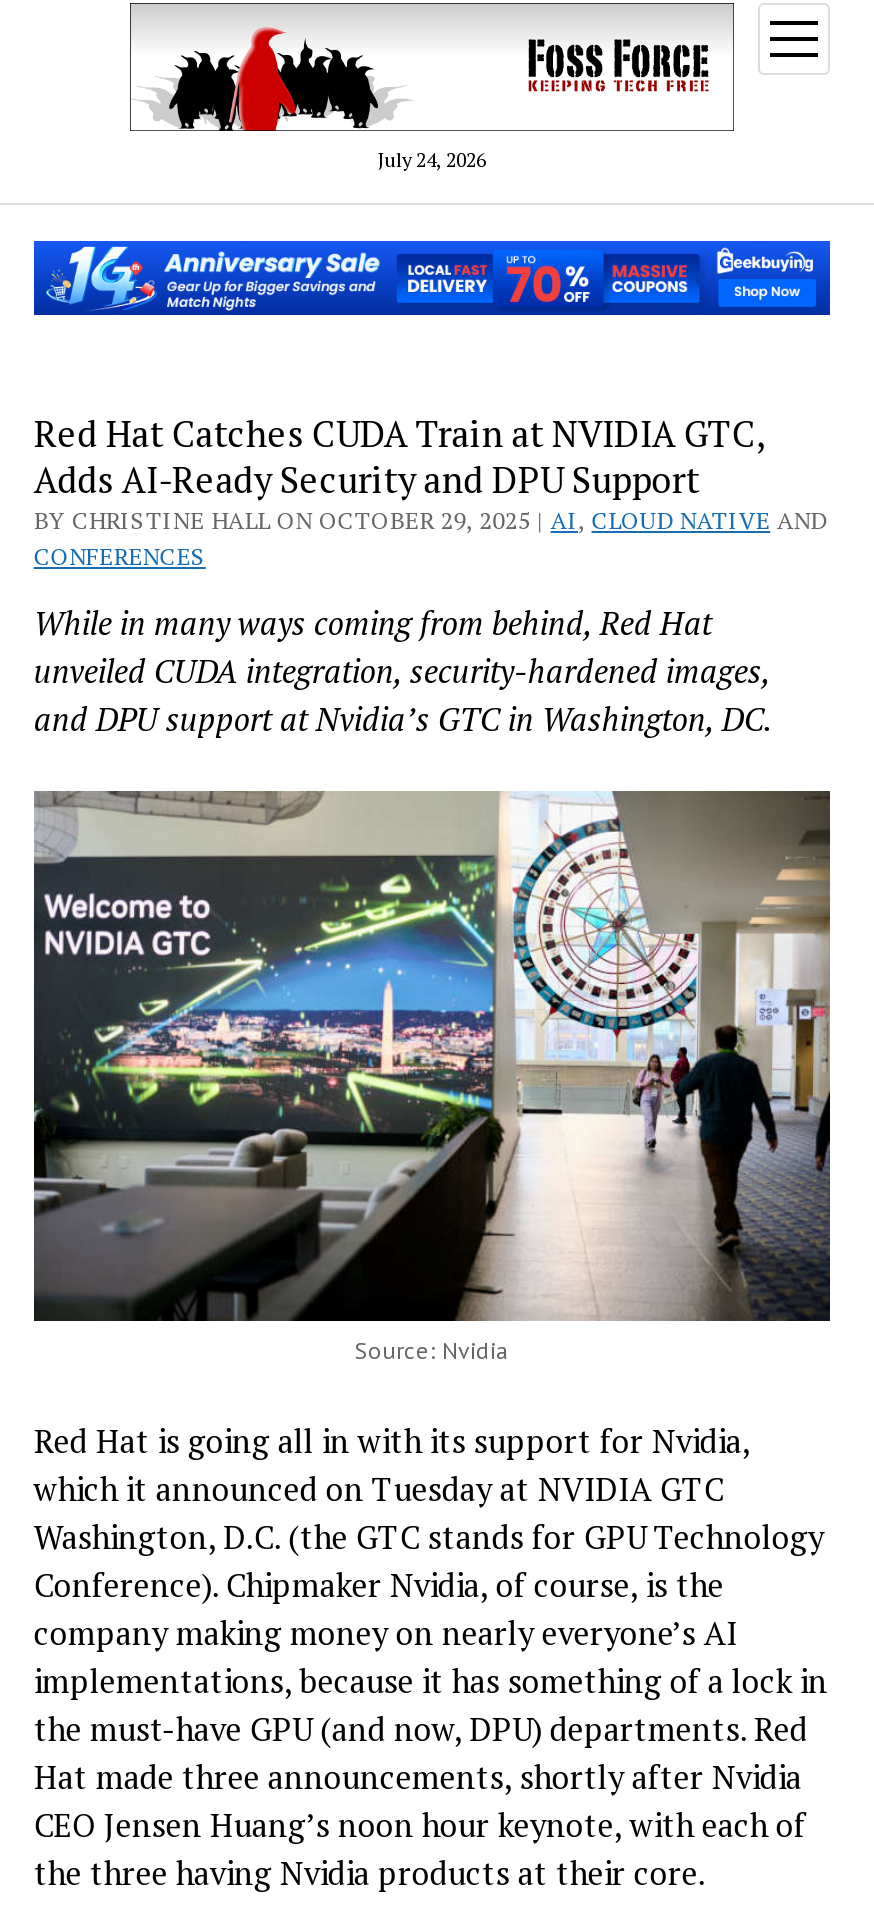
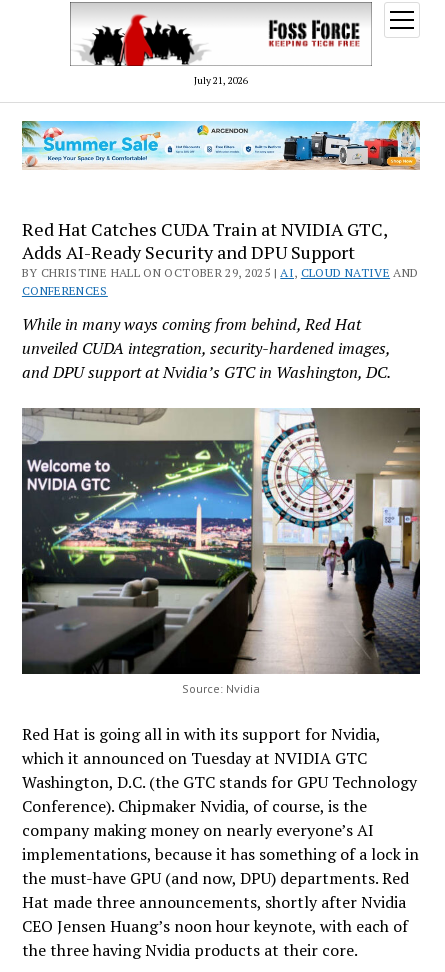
[378,146,486,172] July 24, 2026 -> [194,74,248,87] July 21, 2026
[32,239,832,317] [image] -> [21,120,421,171] [image]

